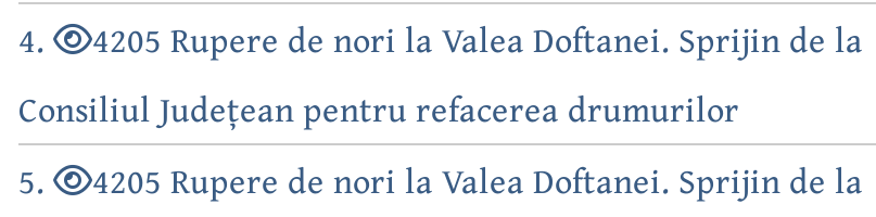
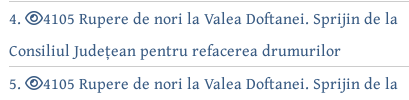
[92,14,863,66] 4205 Rupere de nori la Valea Doftanei. Sprijin de la -> [43,6,398,30] 4105 Rupere de nori la Valea Doftanei. Sprijin de la
[92,155,863,207] 4205 Rupere de nori la Valea Doftanei. Sprijin de la -> [43,71,398,95] 4105 Rupere de nori la Valea Doftanei. Sprijin de la

